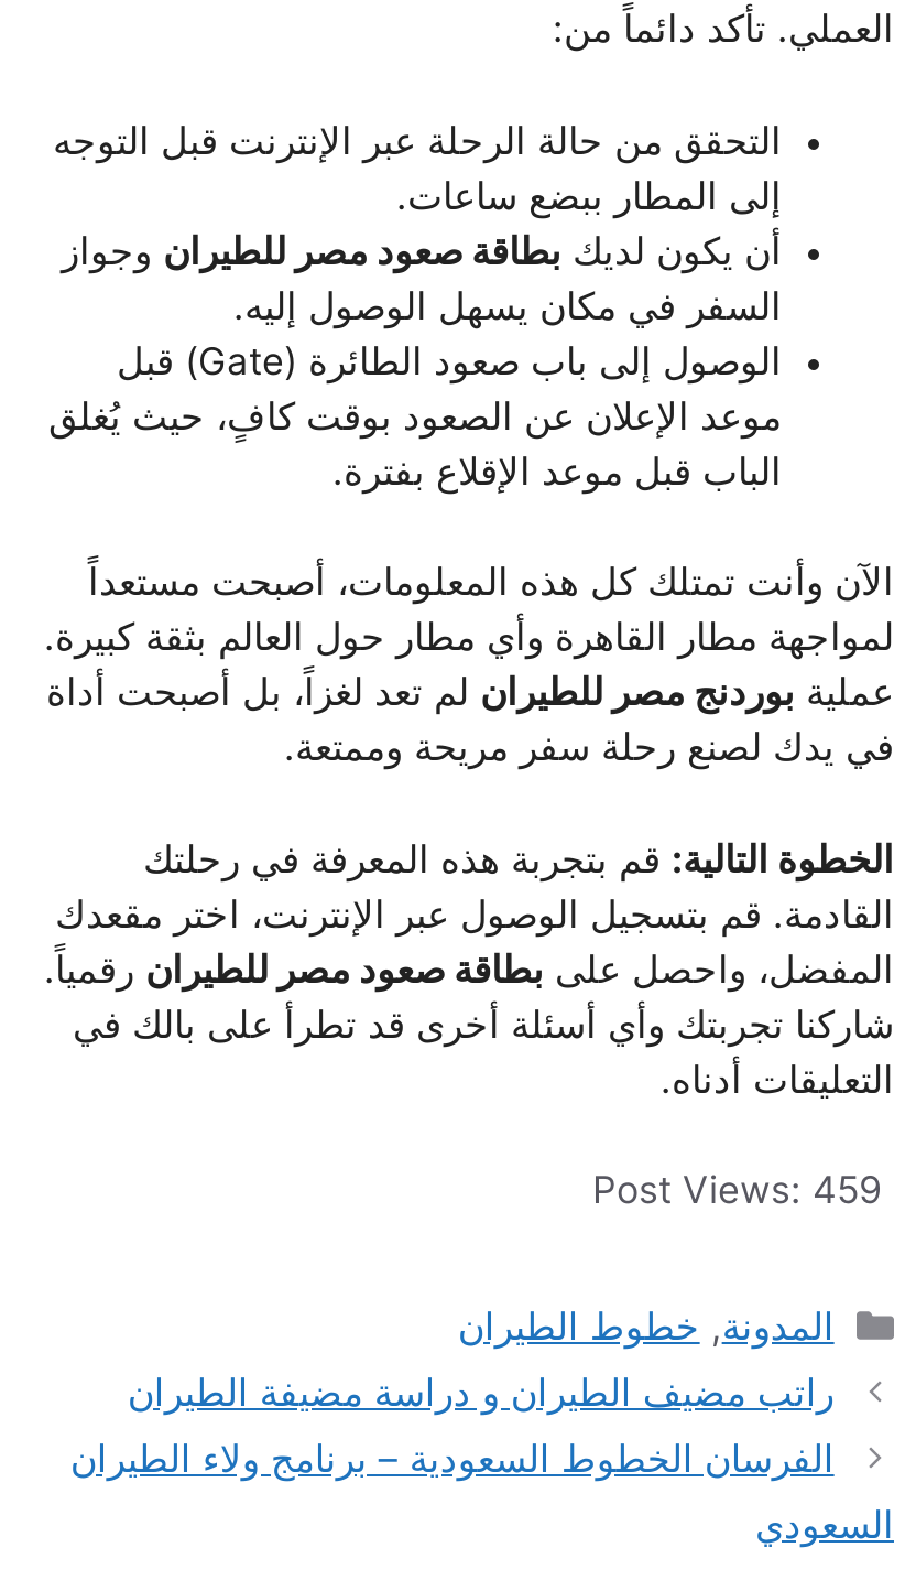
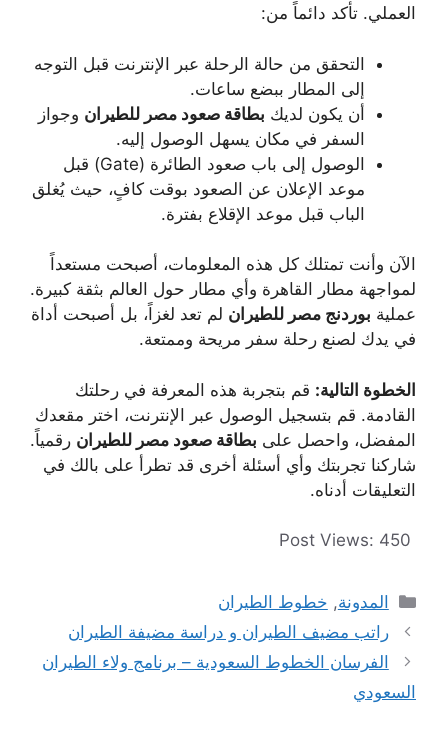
[592,1168,883,1212] Post Views: 459 -> [279,530,411,550] Post Views: 450

